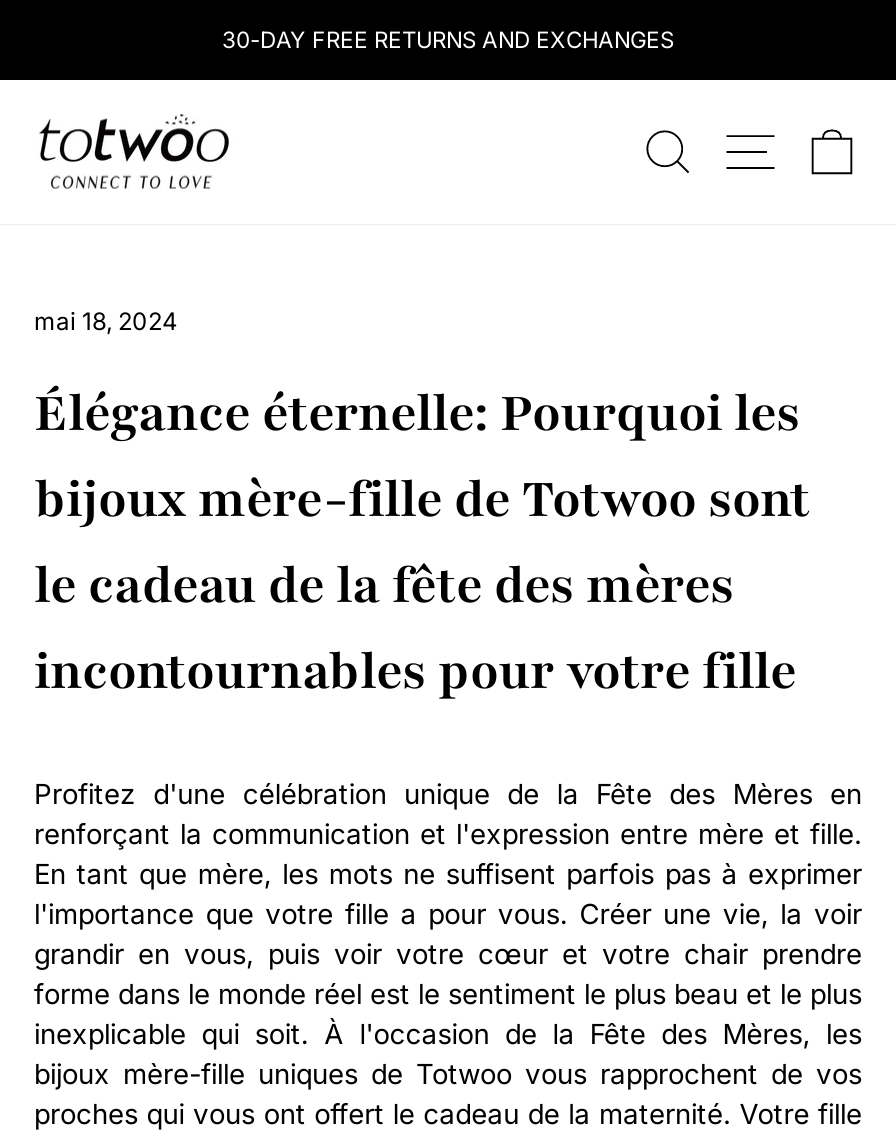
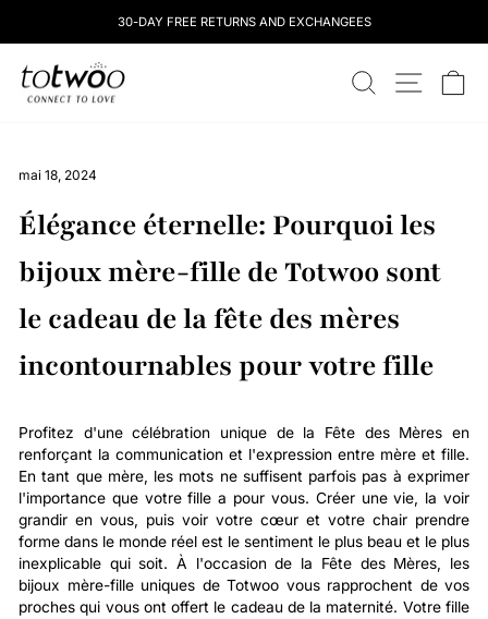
[222,26,674,54] 30-DAY FREE RETURNS AND EXCHANGES -> [117,14,371,29] 30-DAY FREE RETURNS AND EXCHANGEES

